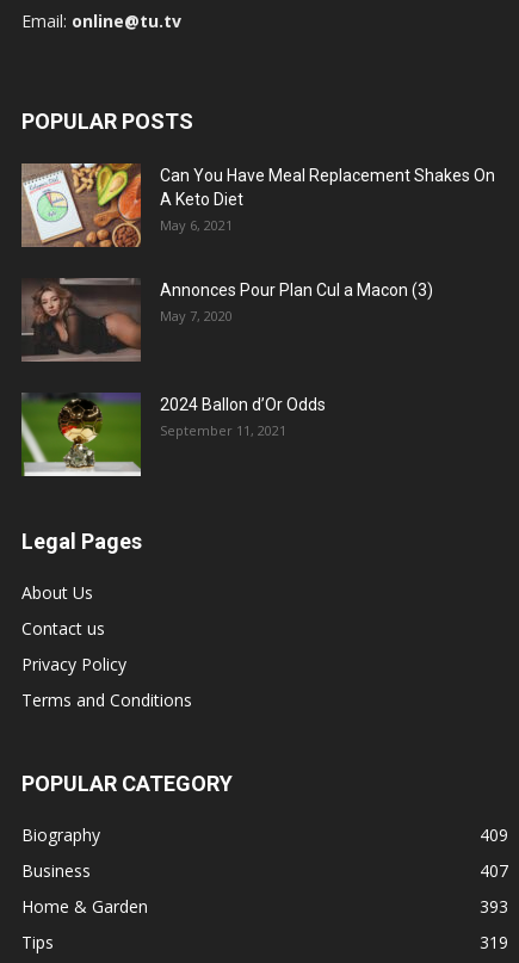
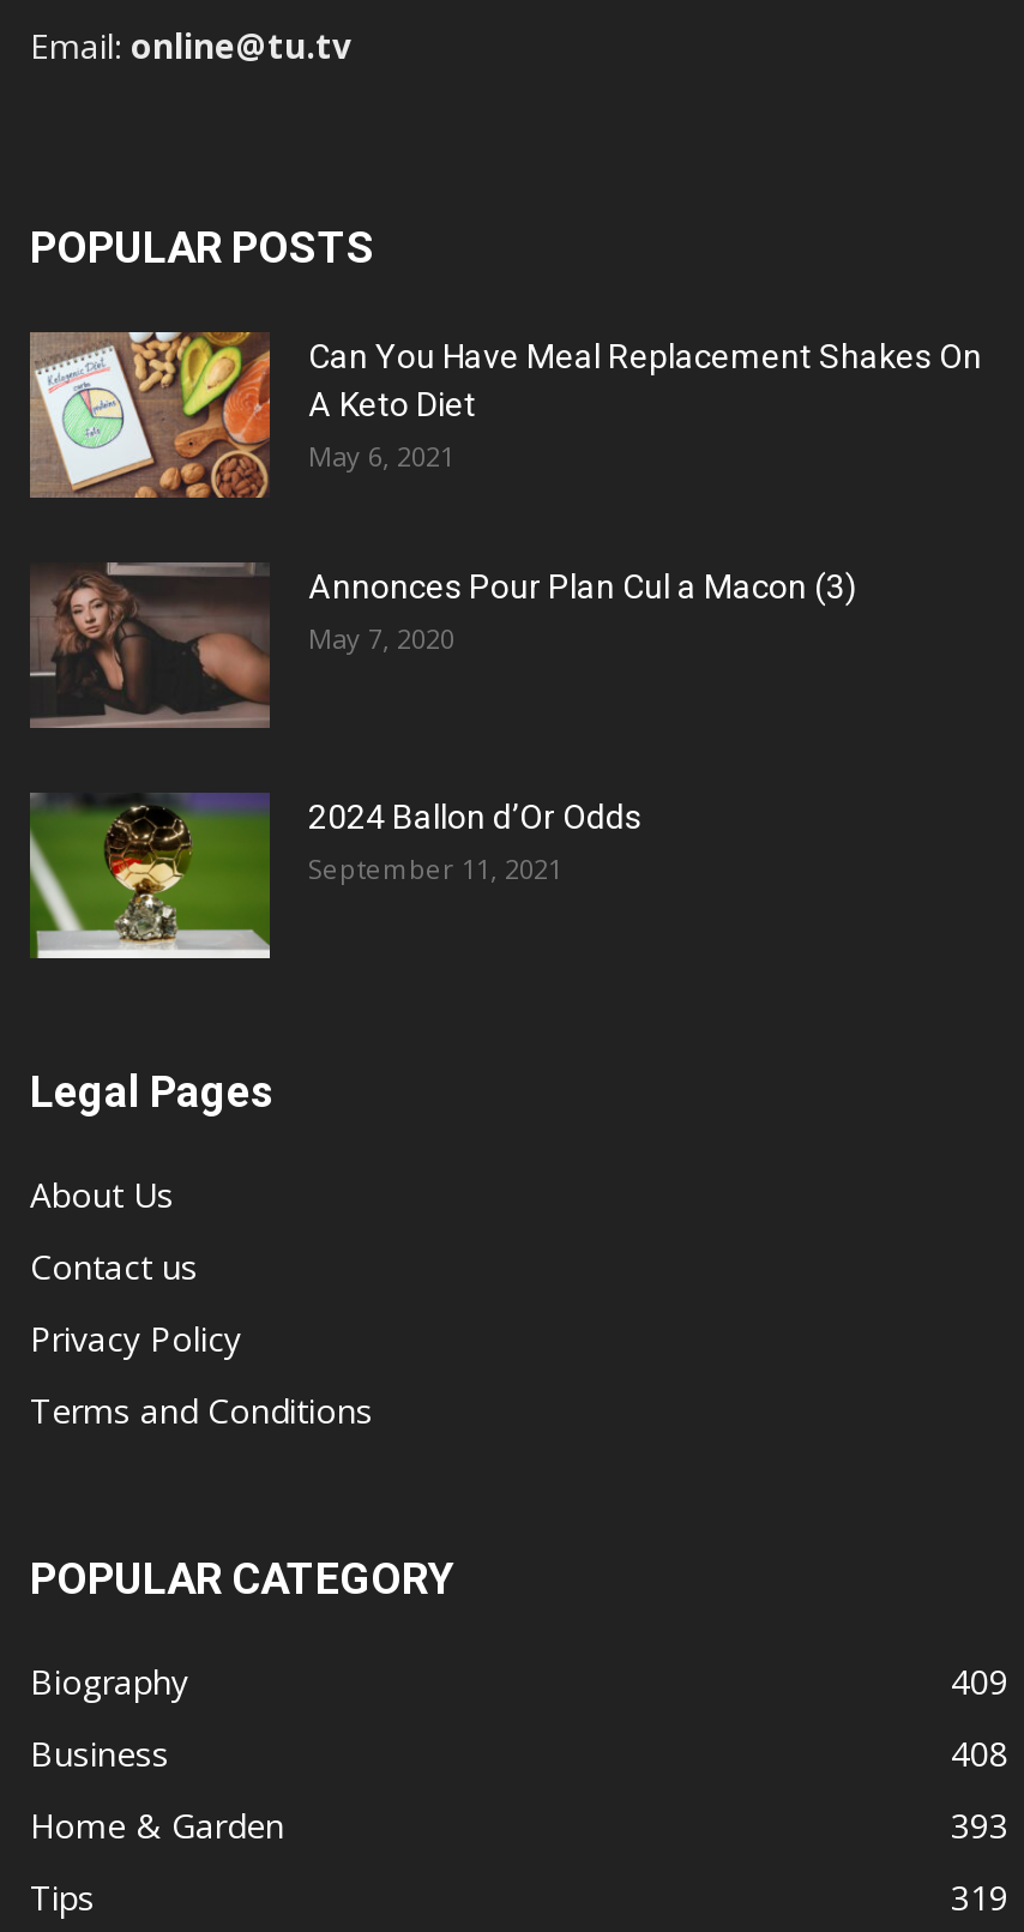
[480,860,508,882] 407 -> [951,1732,1008,1777] 408

